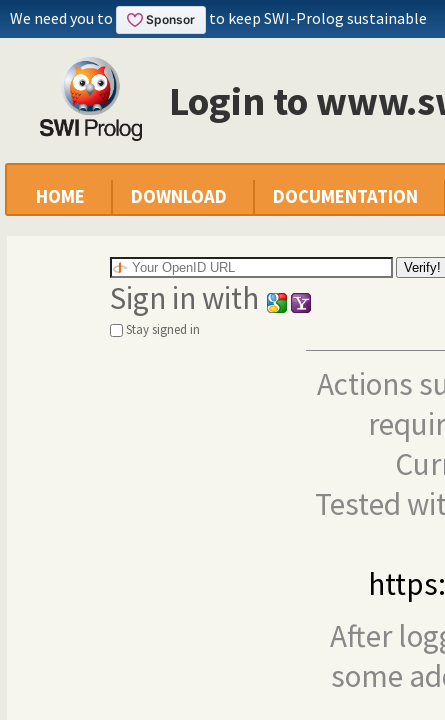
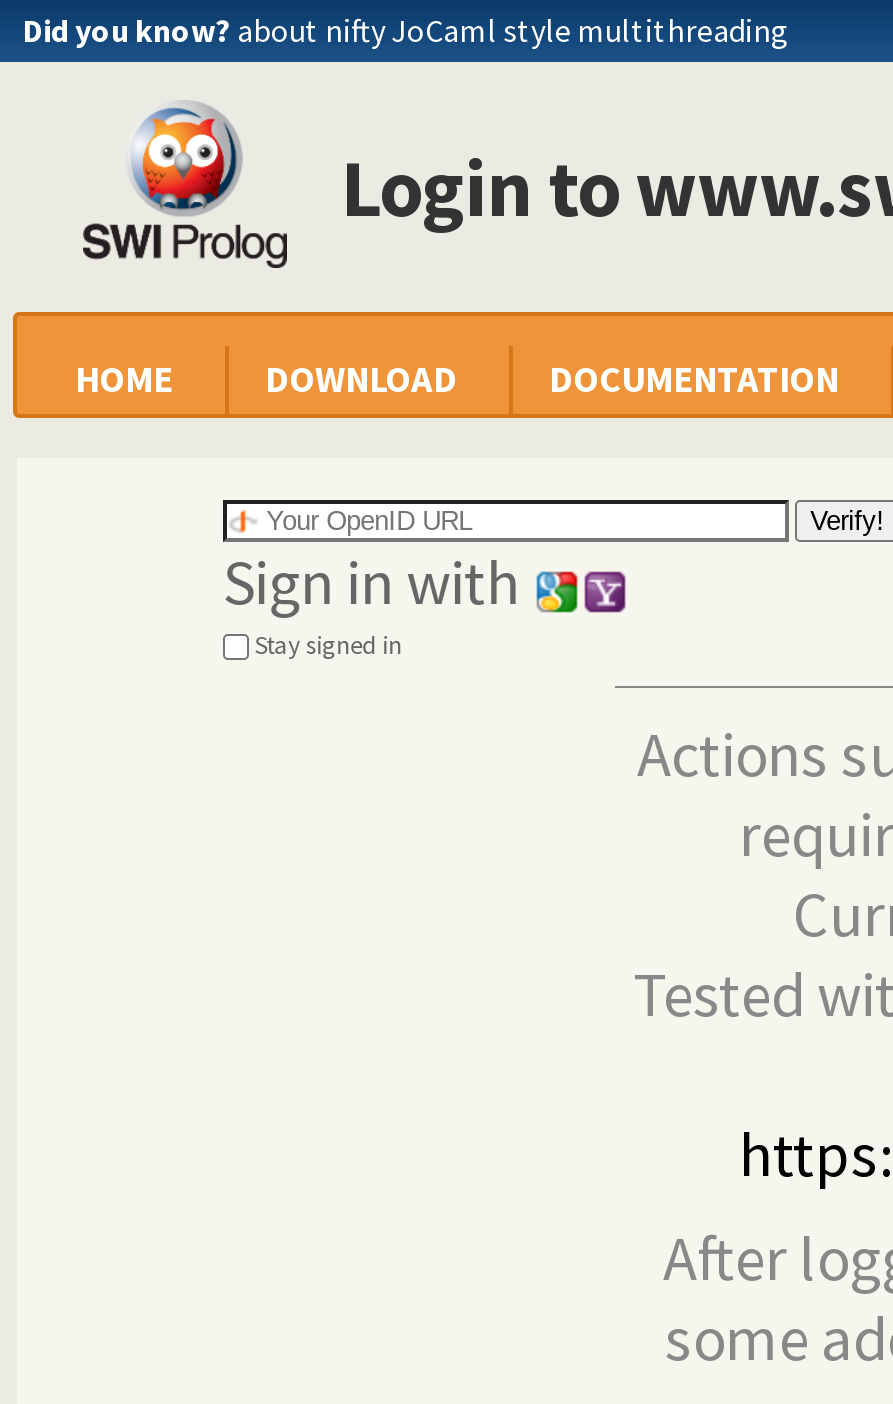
[10,8,427,28] We need you to | to keep SWI-Prolog sustainable -> [23,10,789,50] Did you know? about nifty JoCaml style multithreading

